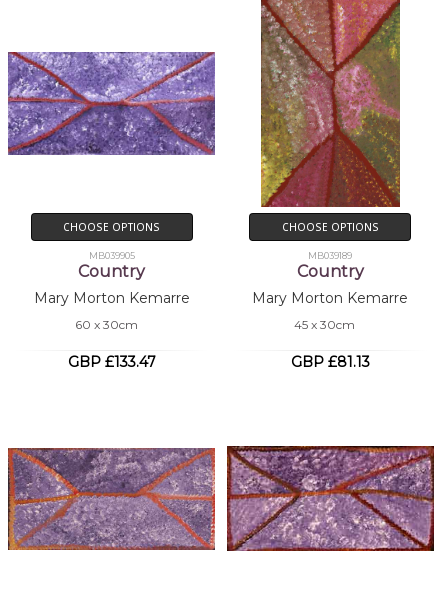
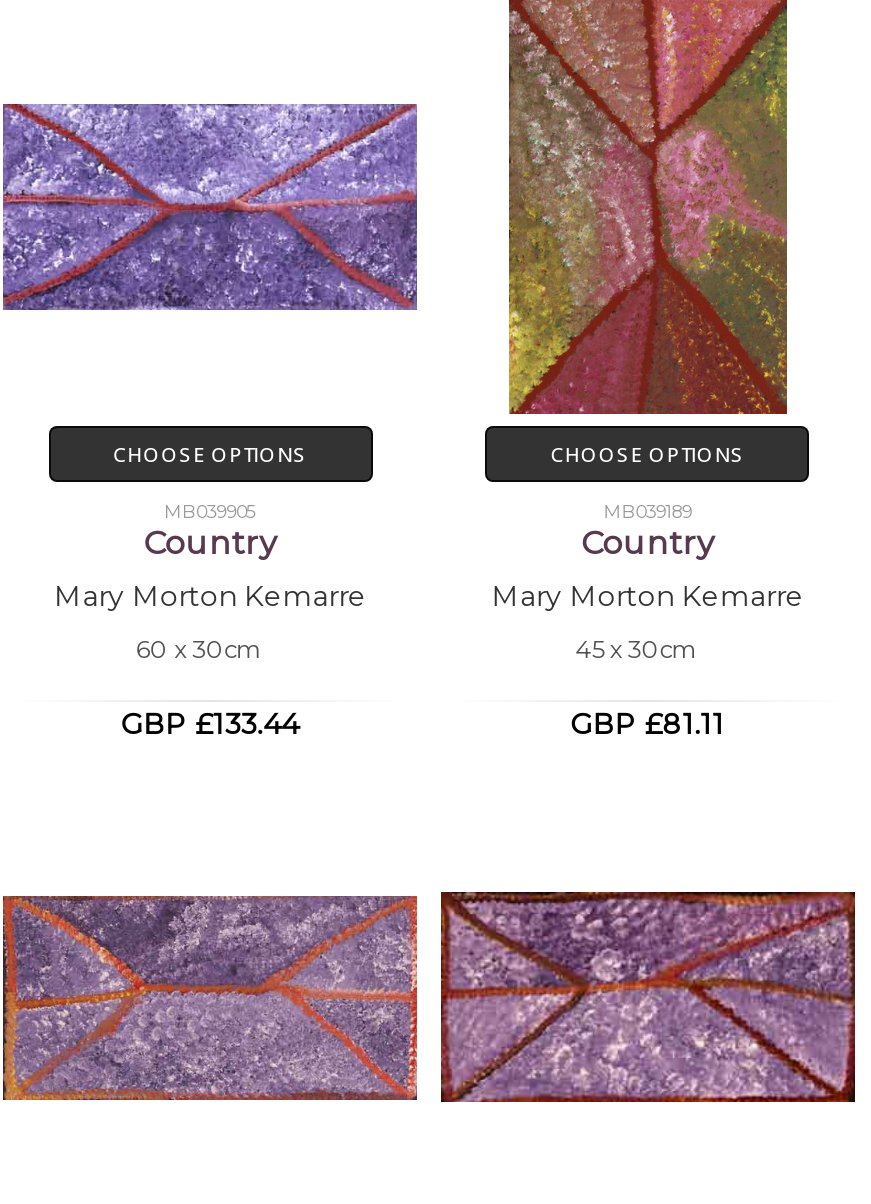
[68,353,156,371] GBP £133.47 -> [121,707,299,743] GBP £133.44
[291,353,370,371] GBP £81.13 -> [571,707,725,743] GBP £81.11

